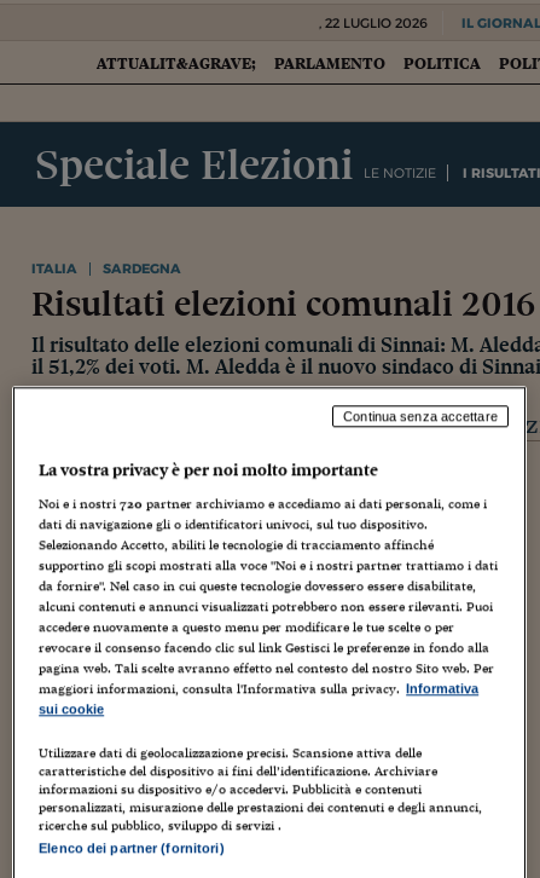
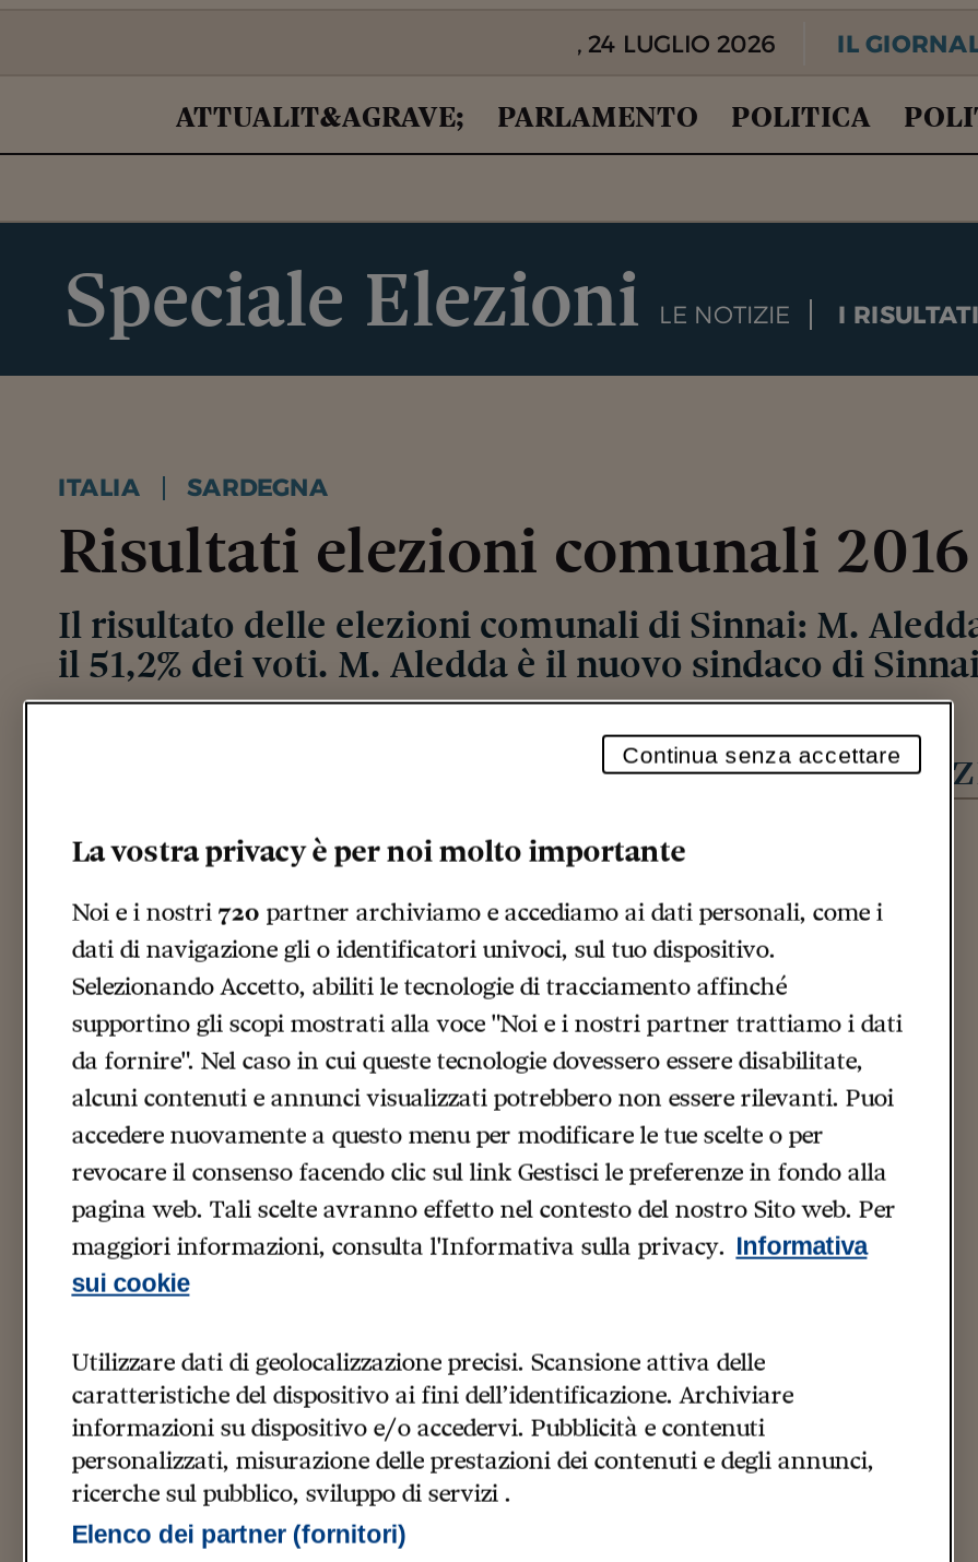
[319,15,428,31] , 22 LUGLIO 2026 -> [577,28,776,59] , 24 LUGLIO 2026

